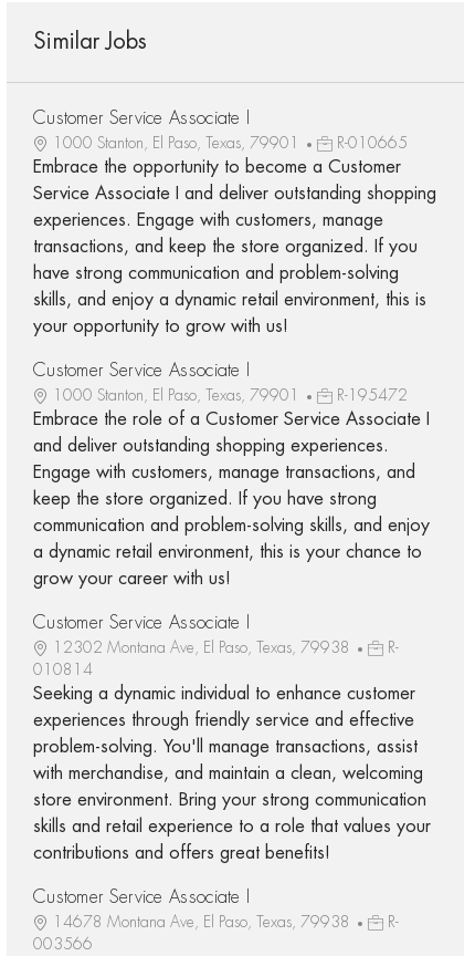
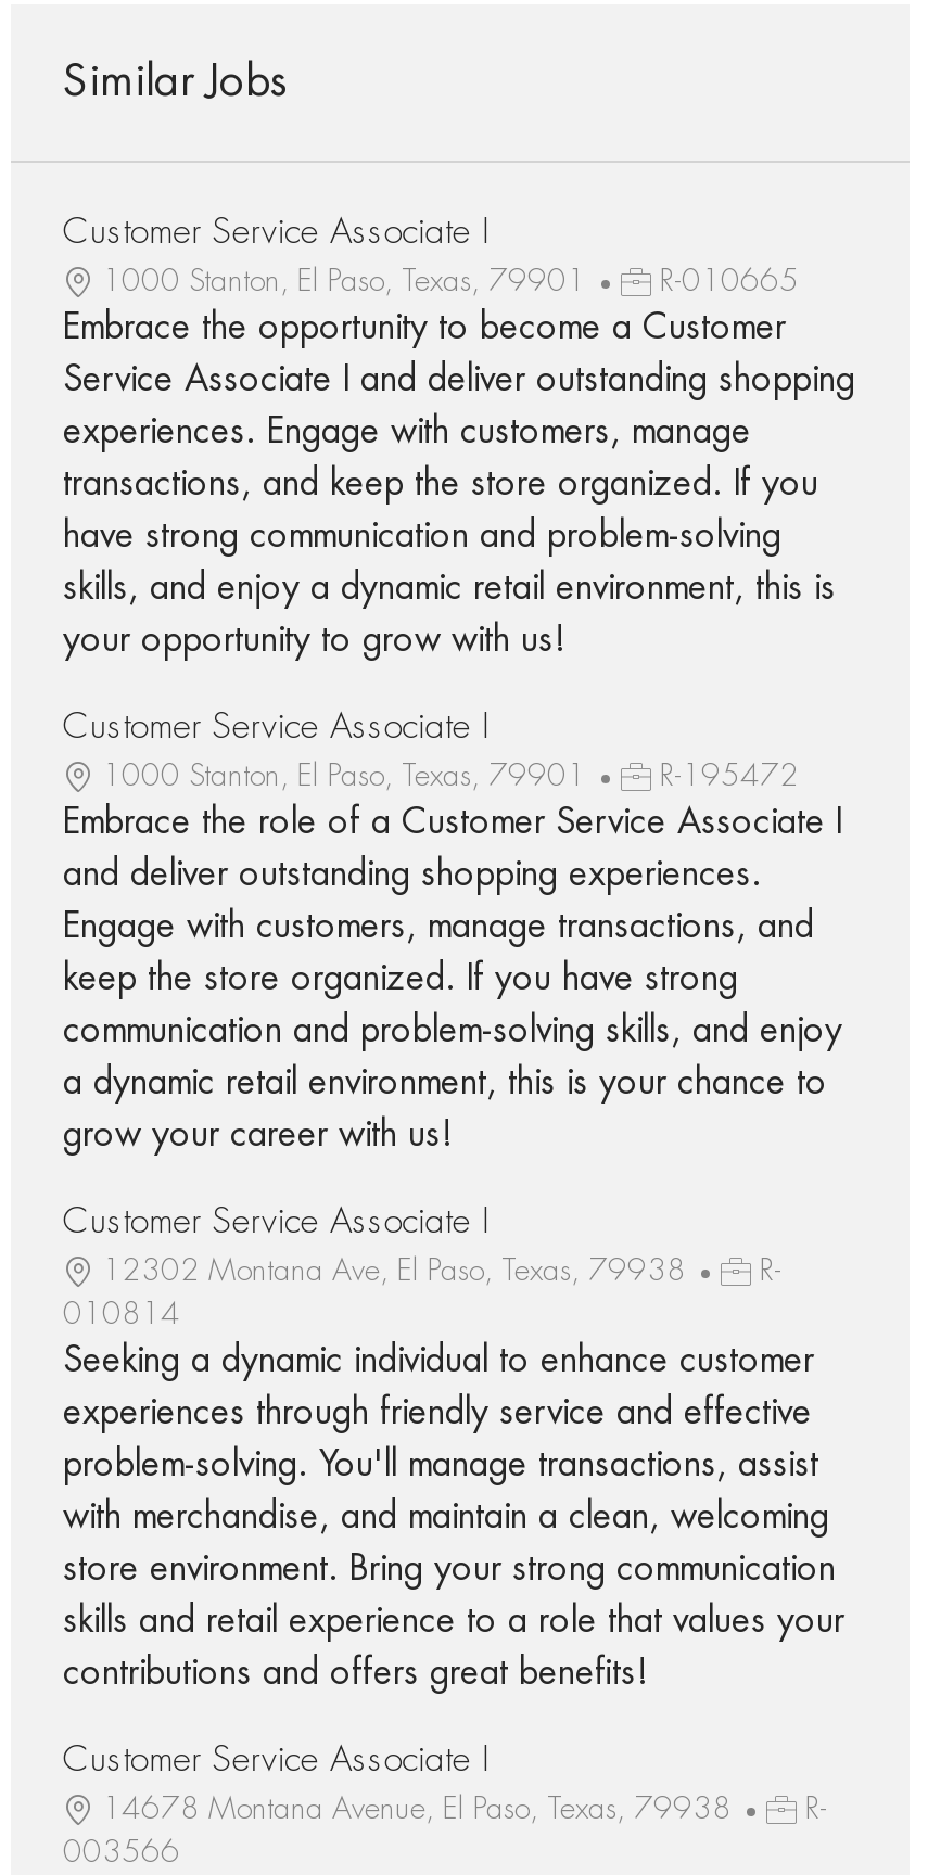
[53,914,355,929] 14678 Montana Ave, El Paso, Texas, 79938 -> [102,1792,740,1822] 14678 Montana Avenue, El Paso, Texas, 79938

